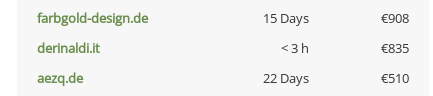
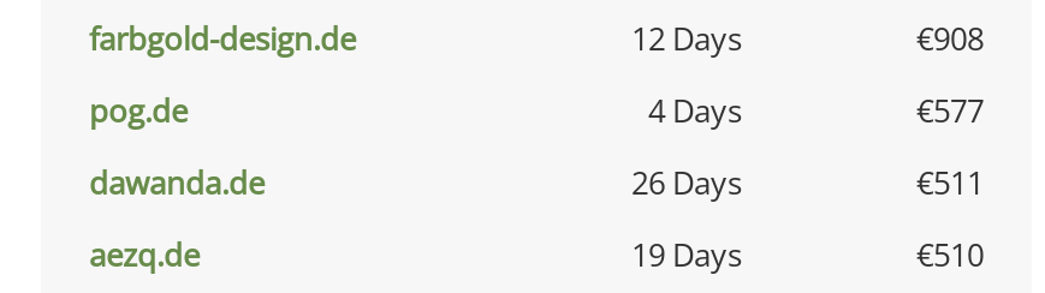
[262,9,308,27] 15 Days -> [631,17,742,60] 12 Days
[37,39,409,57] derinaldi.it | < 3 h | €835 -> [89,89,984,204] pog.de | 4 Days | €577 | dawanda.de | 26 Days | €511
[262,69,308,87] 22 Days -> [631,233,742,276] 19 Days

